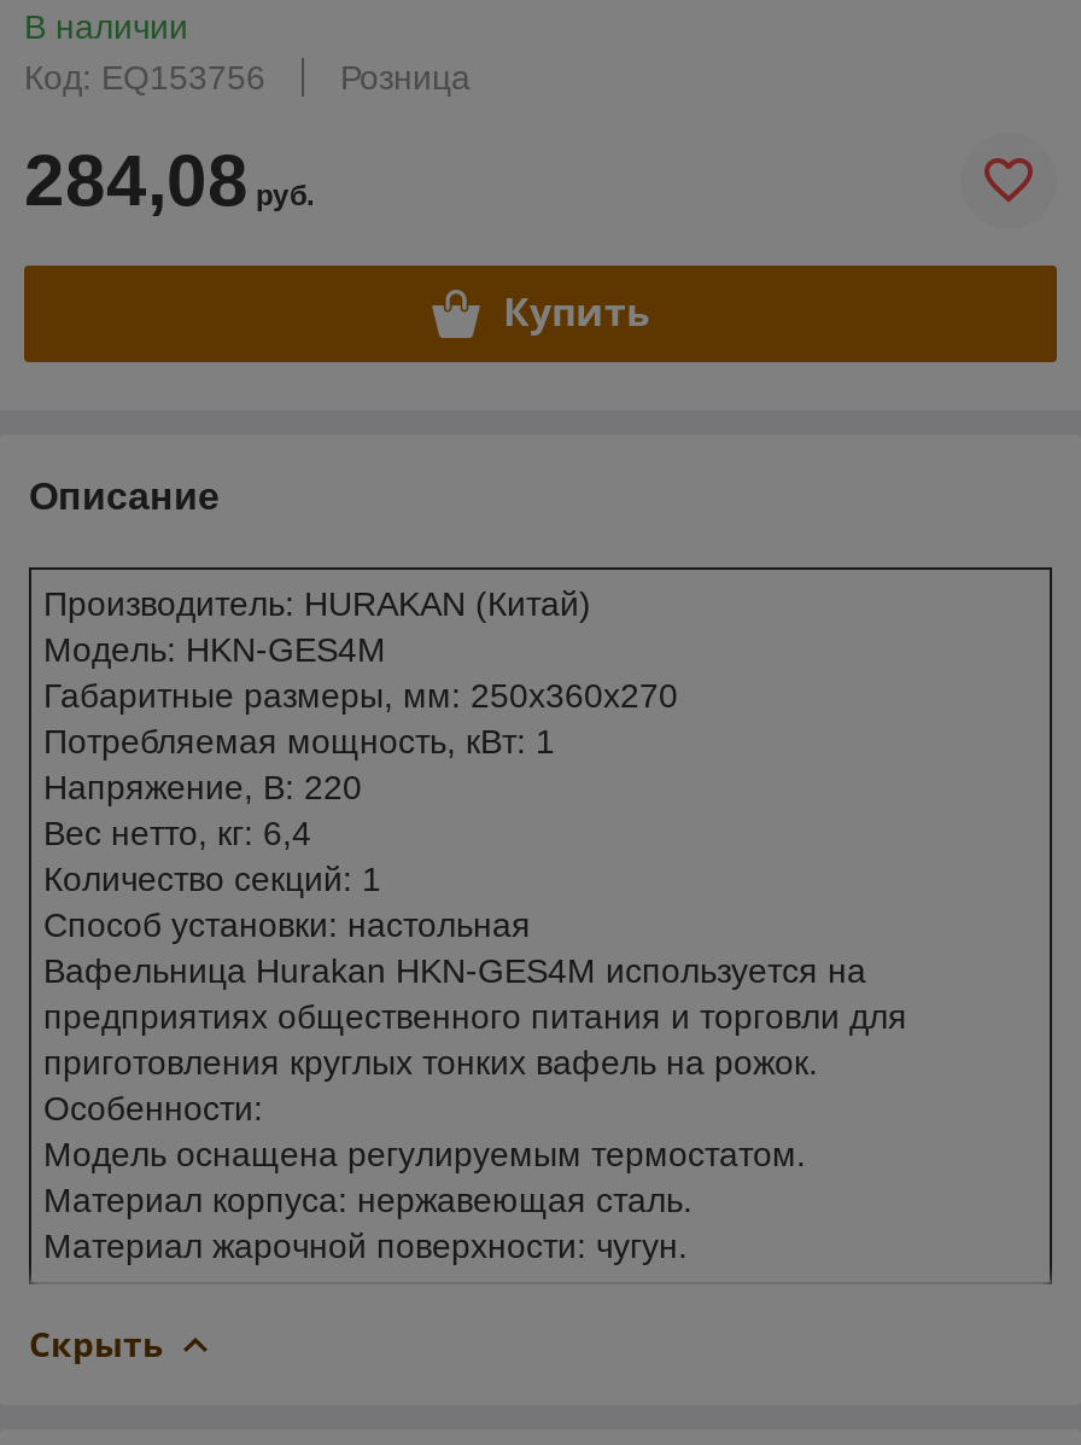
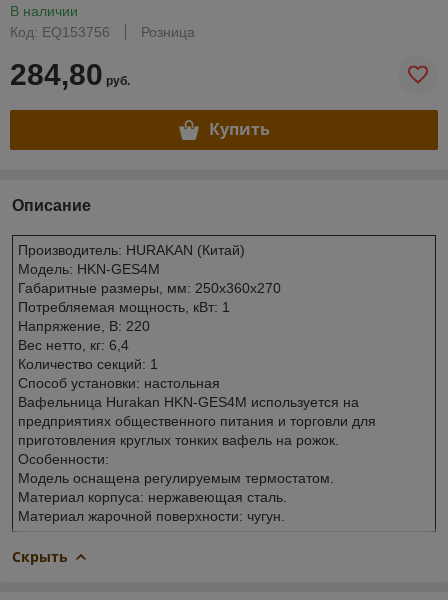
[24,140,314,219] 284,08руб. -> [10,58,130,91] 284,80руб.

